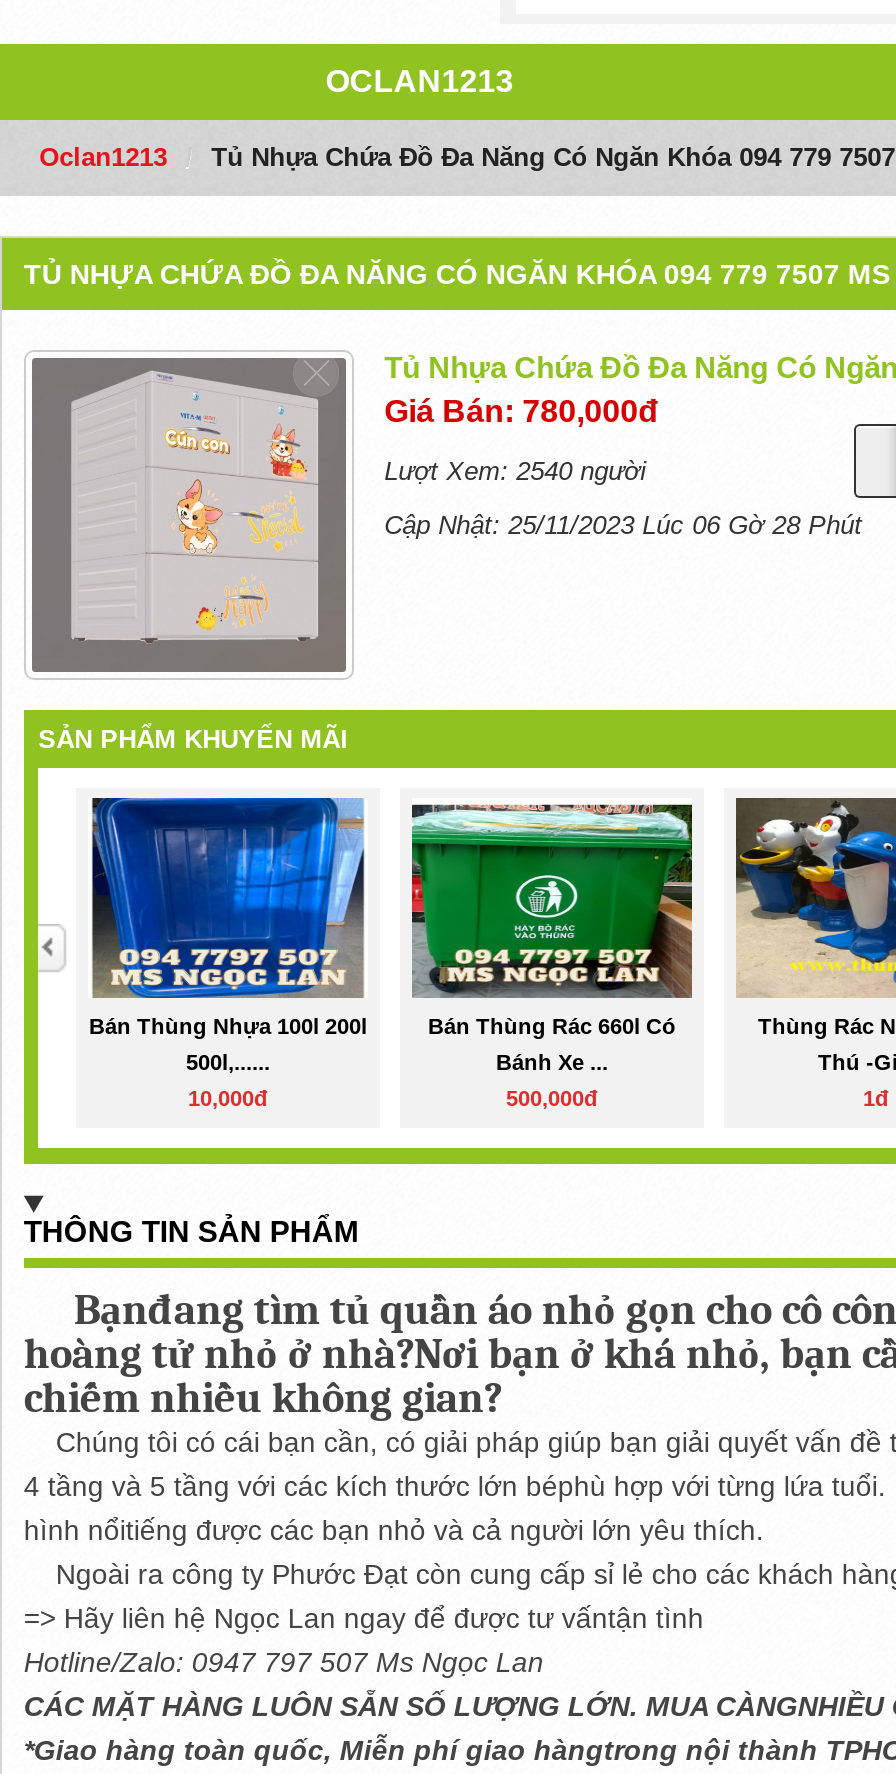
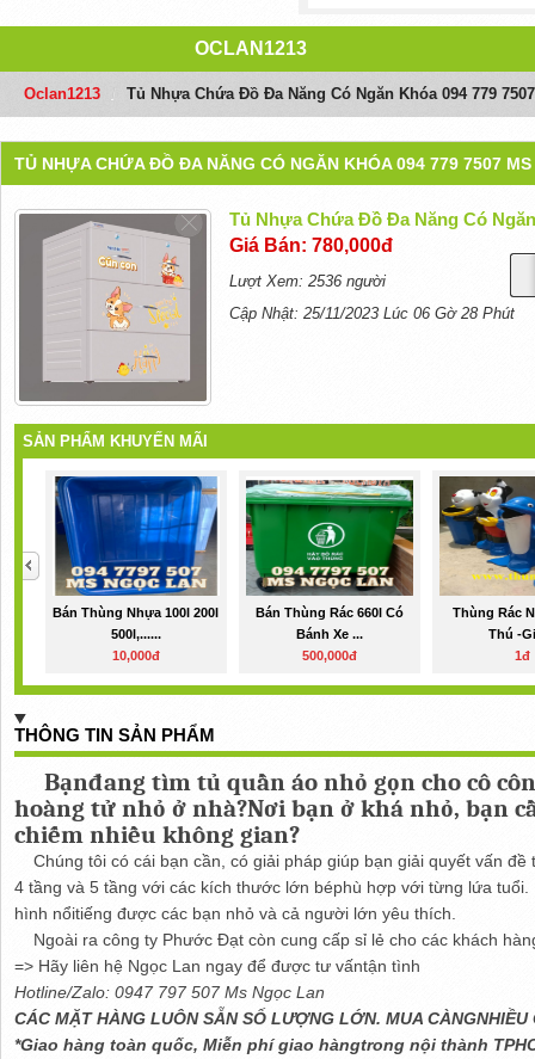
[384,456,646,486] Lượt Xem: 2540 người -> [229,272,386,290] Lượt Xem: 2536 người

